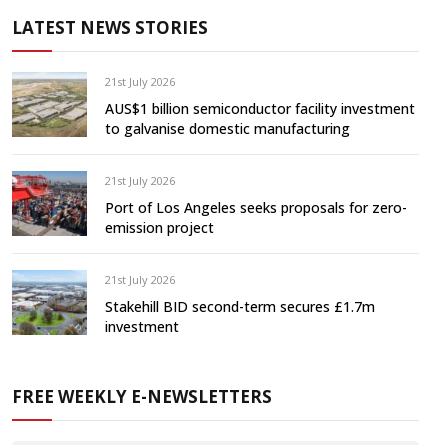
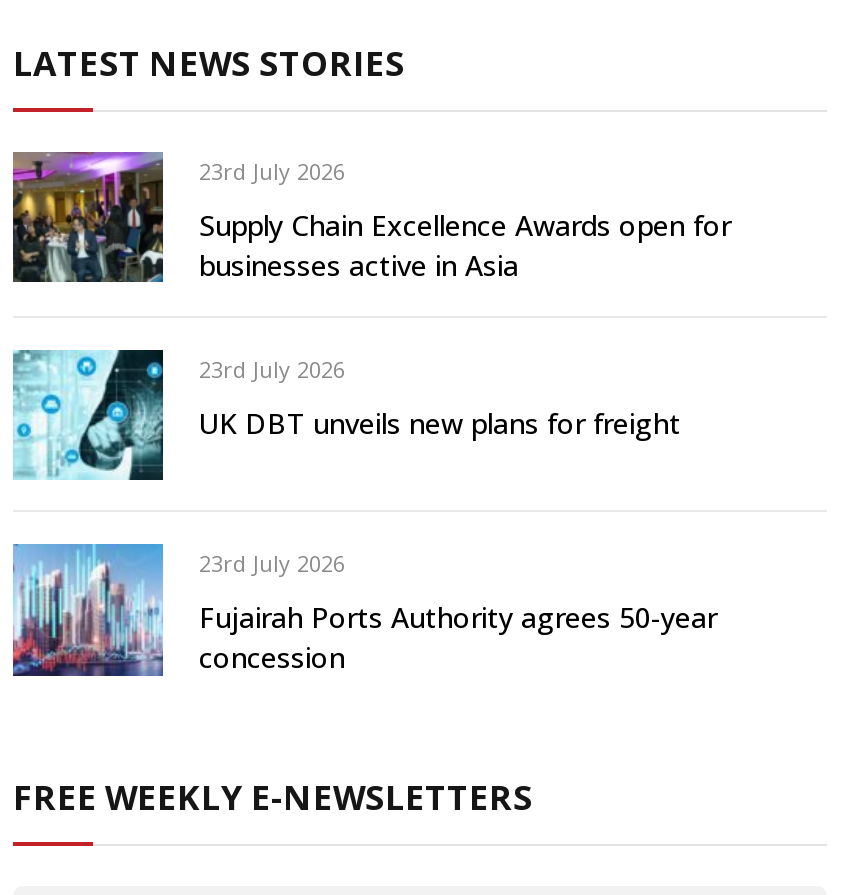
[11,72,175,138] [image] | 21st July 2026 -> [11,150,345,284] [image] | 23rd July 2026
[105,99,415,138] AUS$1 billion semiconductor facility investment | to galvanise domestic manufacturing -> [199,206,731,284] Supply Chain Excellence Awards open for | businesses active in Asia
[11,170,175,237] [image] | 21st July 2026 -> [11,348,345,482] [image] | 23rd July 2026
[105,198,407,237] Port of Los Angeles seeks proposals for zero- | emission project -> [199,404,681,442] UK DBT unveils new plans for freight
[11,270,175,336] [image] | 21st July 2026 -> [11,544,345,678] [image] | 23rd July 2026
[105,297,375,336] Stakehill BID second-term secures £1.7m | investment -> [199,599,717,677] Fujairah Ports Authority agrees 50-year | concession

